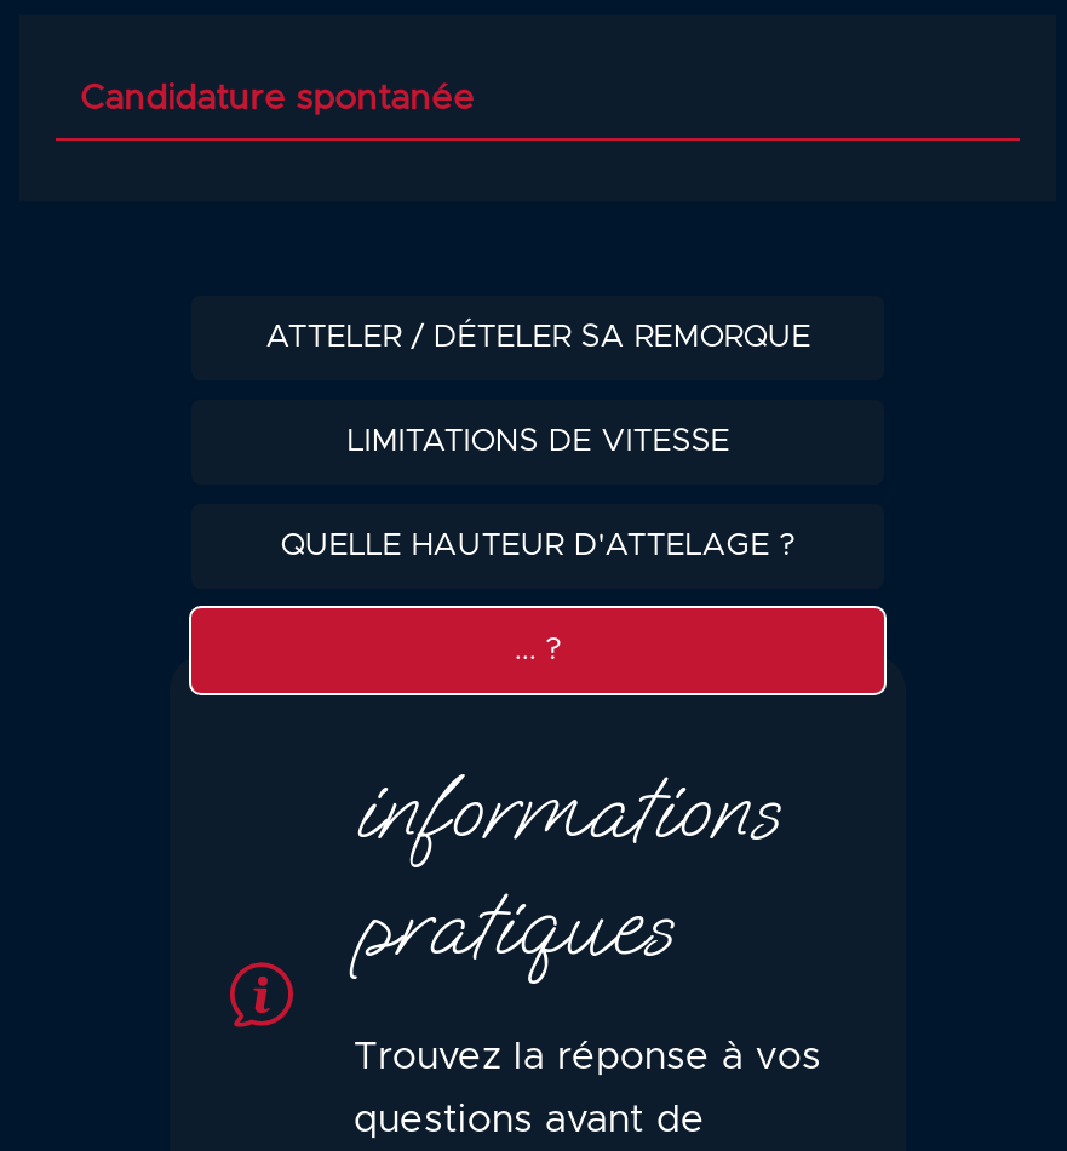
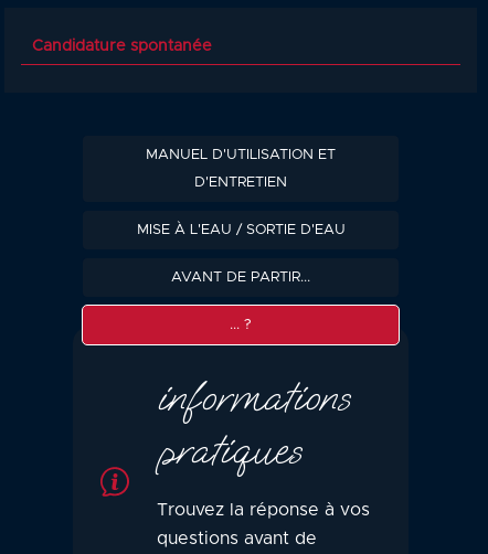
[265,323,810,563] ATTELER / DÉTELER SA REMORQUE | LIMITATIONS DE VITESSE | QUELLE HAUTEUR D'ATTELAGE ? -> [136,148,345,285] MANUEL D'UTILISATION ET | D'ENTRETIEN | MISE À L'EAU / SORTIE D'EAU | AVANT DE PARTIR...

